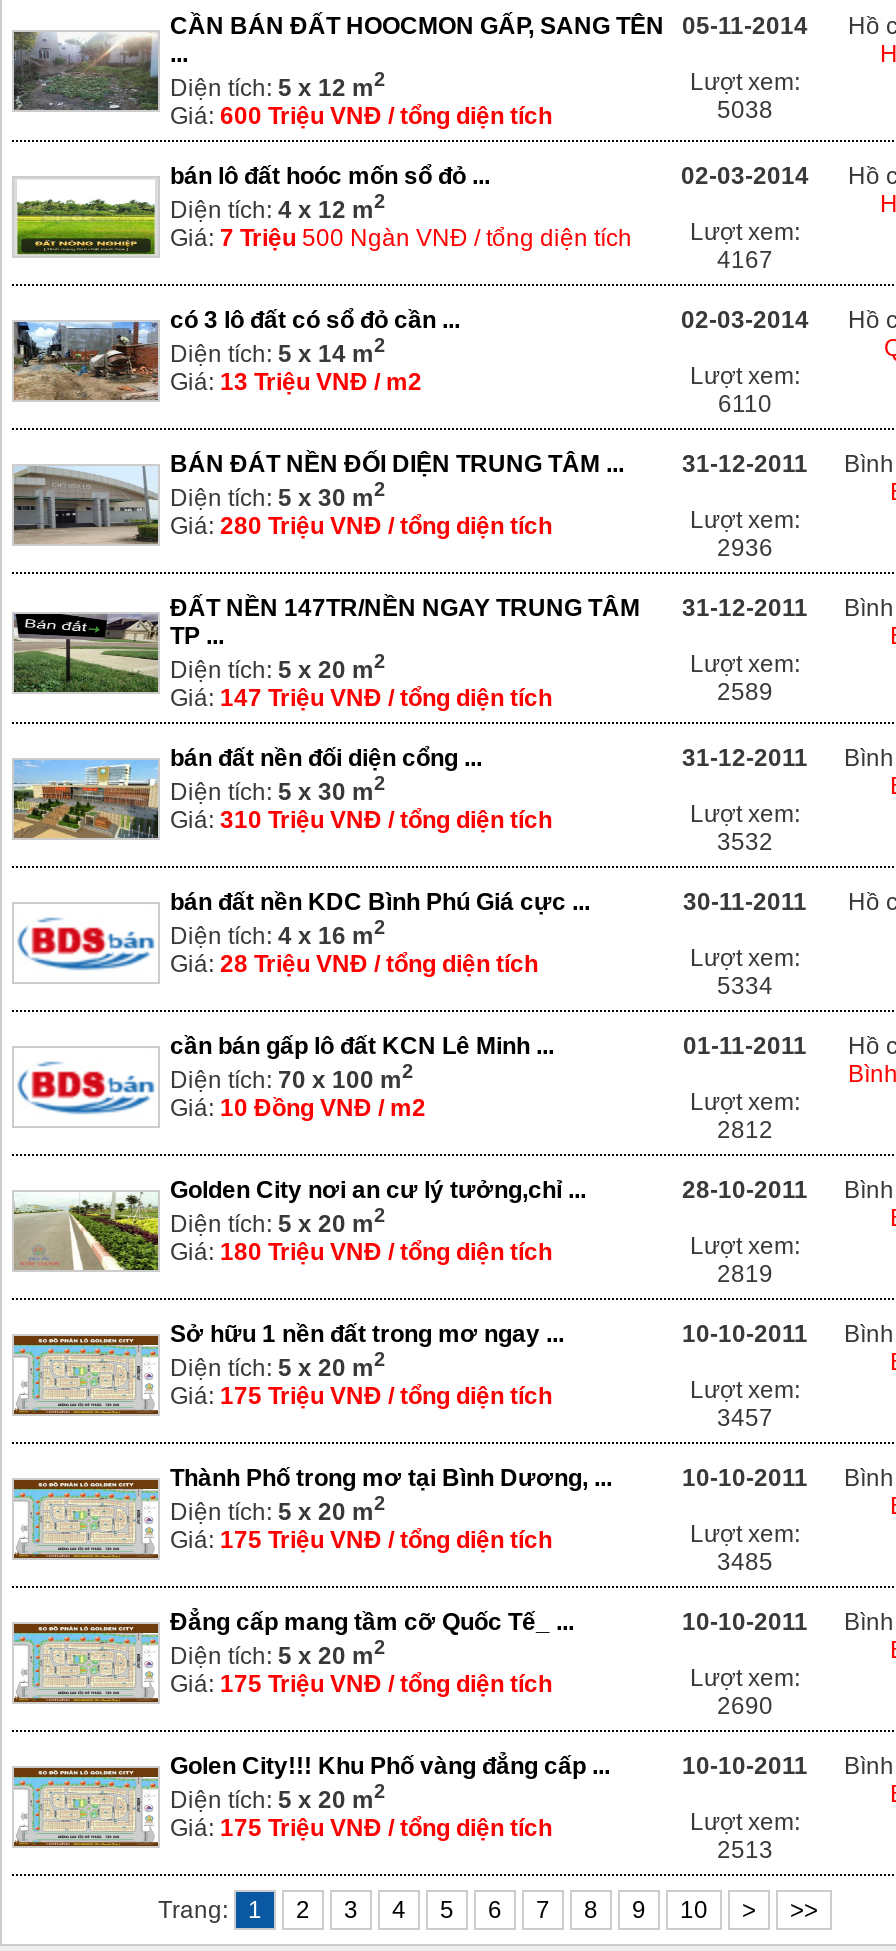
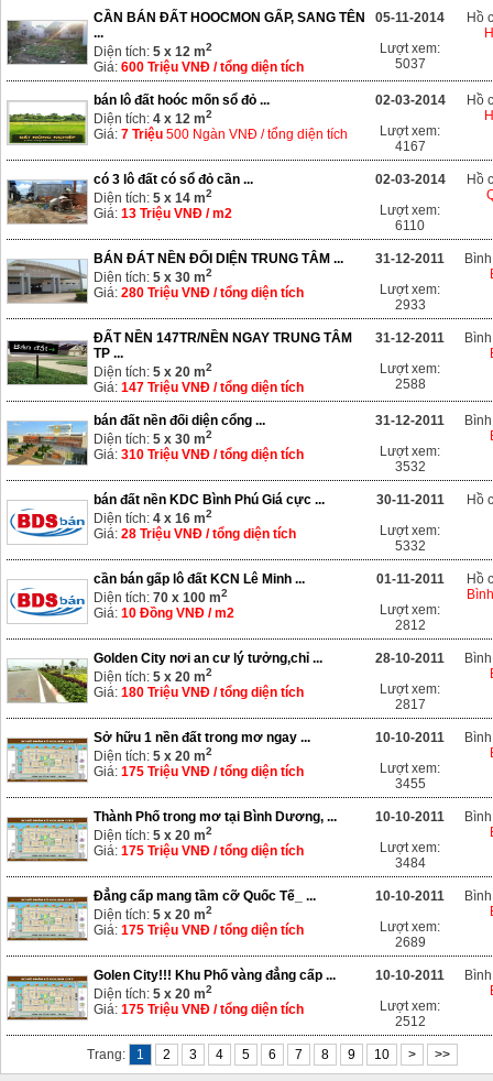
[717,95,773,123] 5038 -> [395,56,425,71] 5037
[717,533,773,561] 2936 -> [395,297,425,312] 2933
[717,677,773,705] 2589 -> [395,376,425,391] 2588
[717,971,773,999] 5334 -> [395,538,425,553] 5332
[717,1259,773,1287] 2819 -> [395,696,425,712] 2817
[717,1403,773,1431] 3457 -> [395,776,425,791] 3455
[717,1547,773,1575] 3485 -> [395,855,425,870] 3484
[717,1691,773,1719] 2690 -> [395,934,425,950] 2689
[717,1835,773,1863] 2513 -> [395,1013,425,1029] 2512

